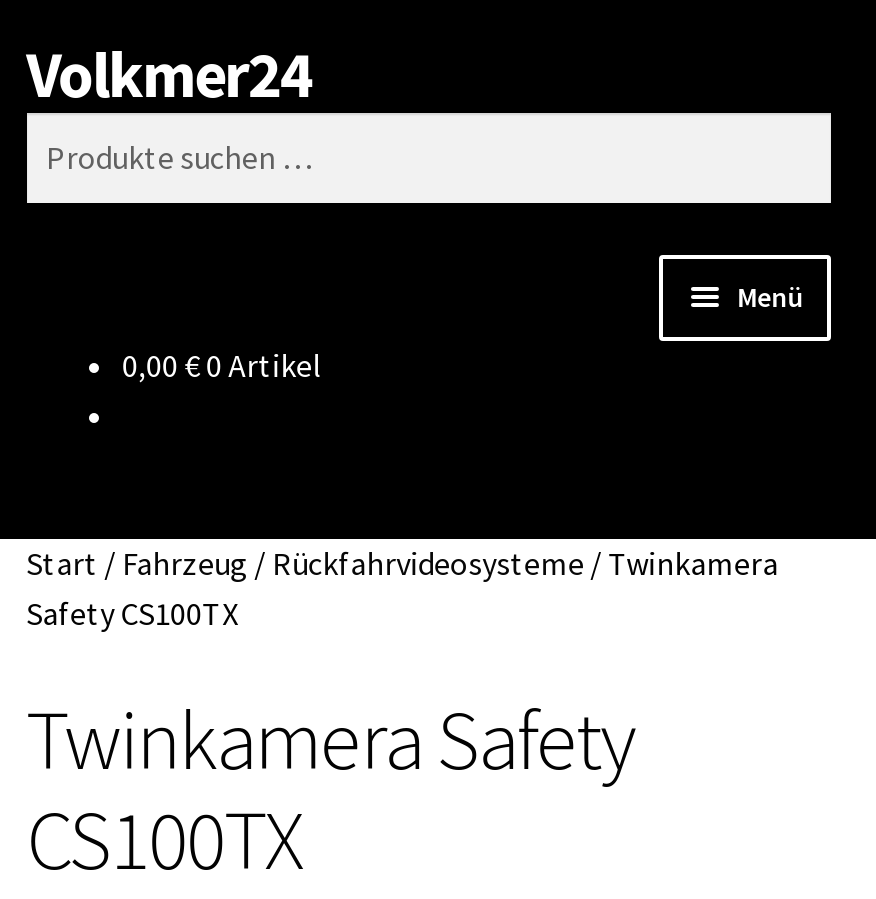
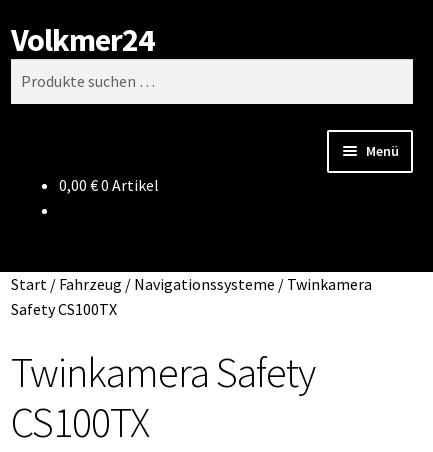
[26,544,778,584] Start / Fahrzeug / Rückfahrvideosysteme / Twinkamera -> [11,274,372,294] Start / Fahrzeug / Navigationssysteme / Twinkamera

